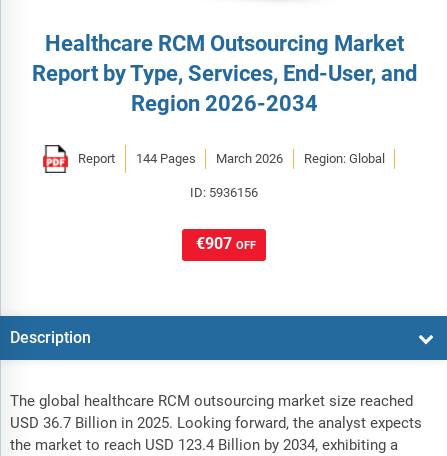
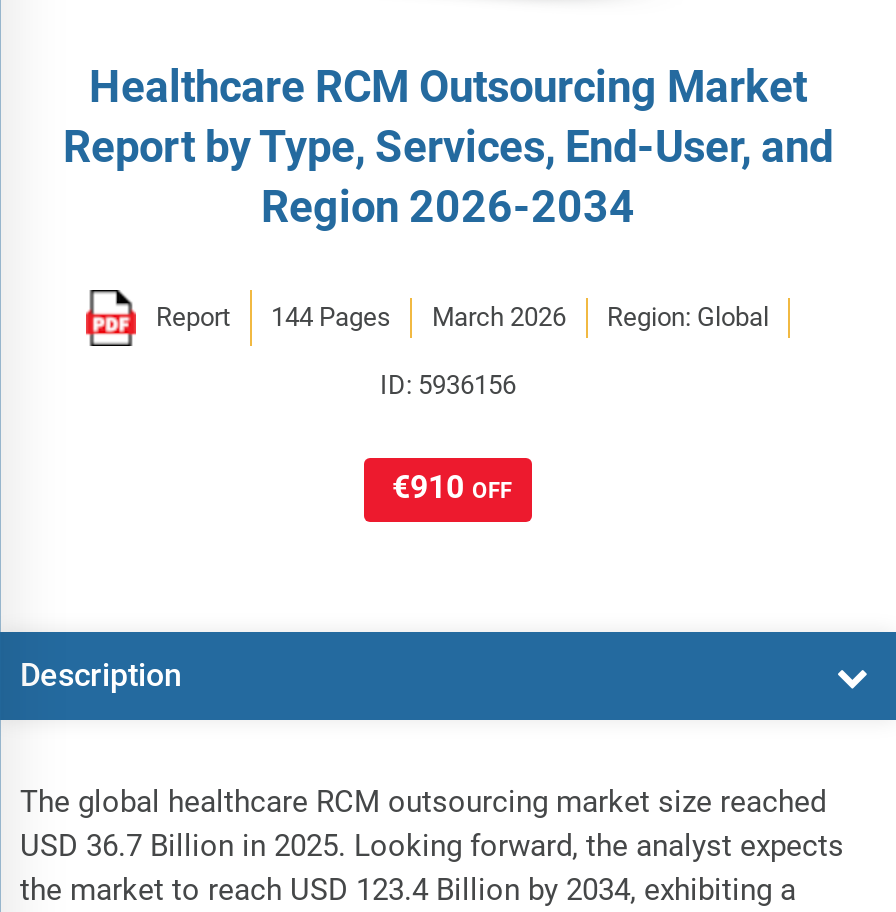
[196,234,256,253] €907 OFF -> [392,467,512,505] €910 OFF

